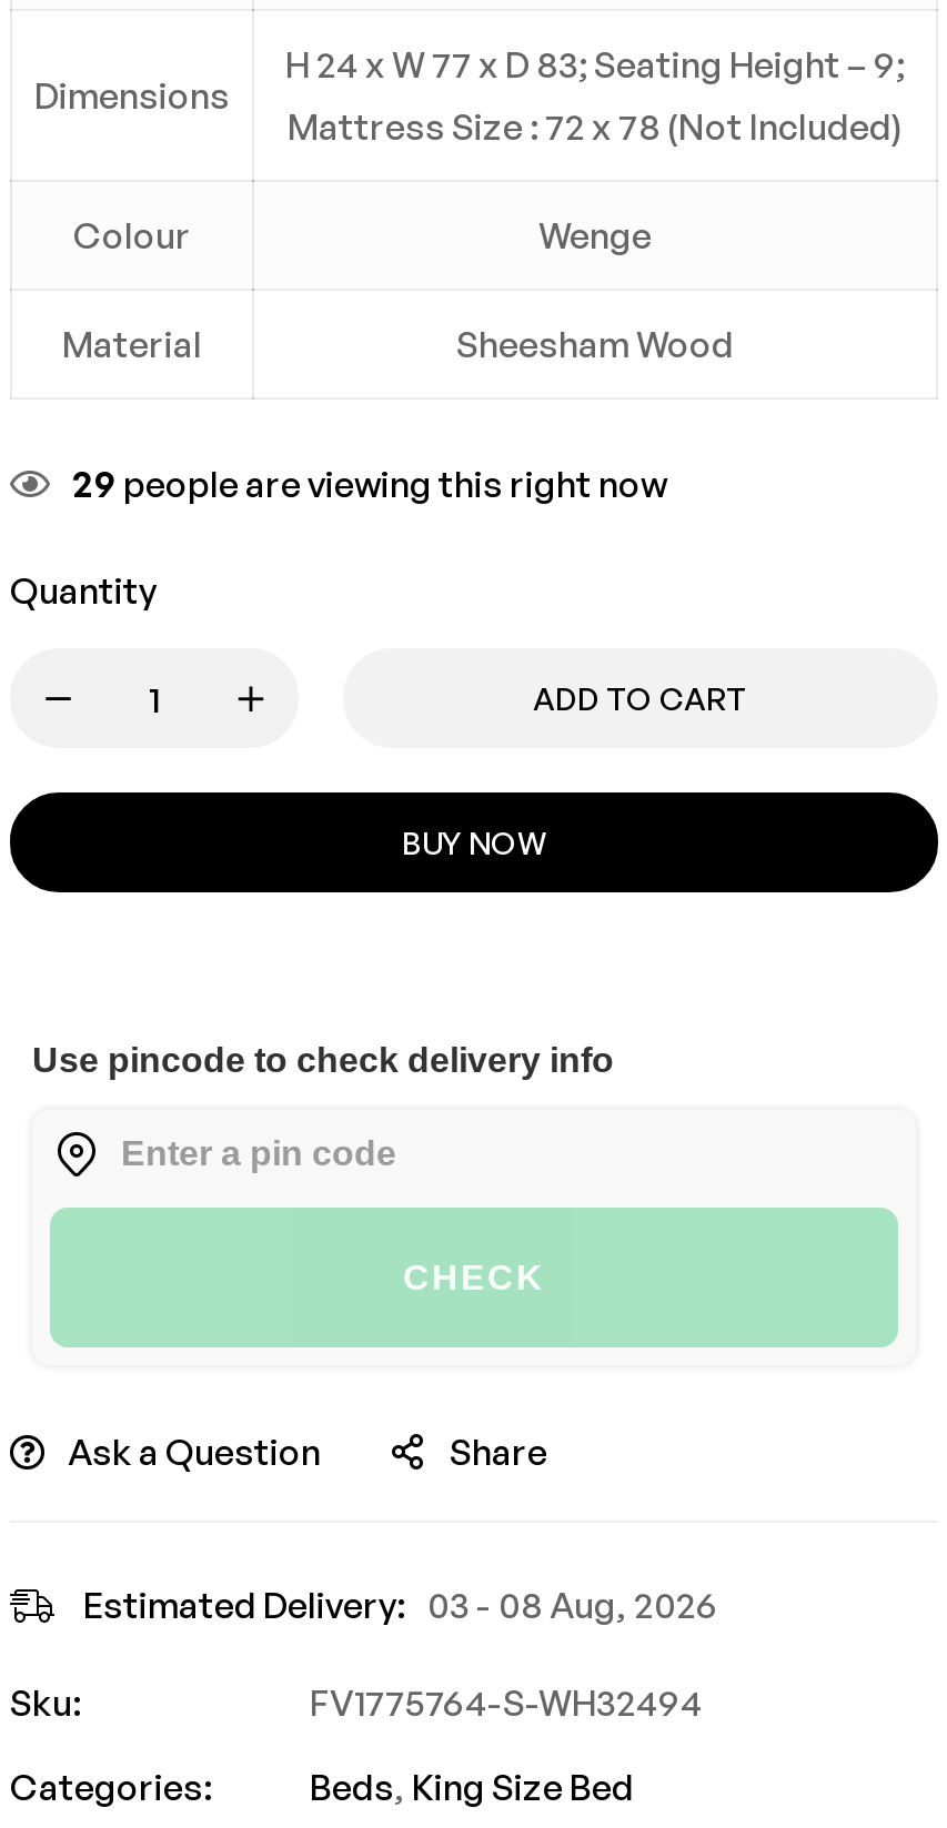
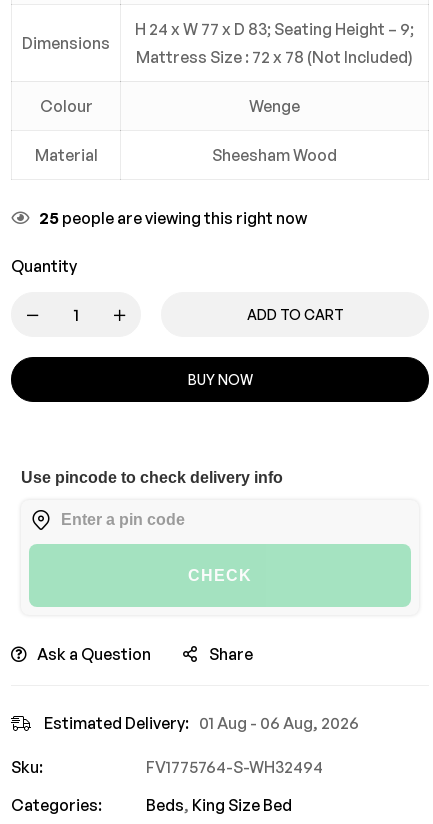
[72,462,667,506] 29 people are viewing this right now -> [39,208,307,228] 25 people are viewing this right now
[83,1583,718,1627] Estimated Delivery: 03 - 08 Aug, 2026 -> [44,713,359,733] Estimated Delivery: 01 Aug - 06 Aug, 2026

